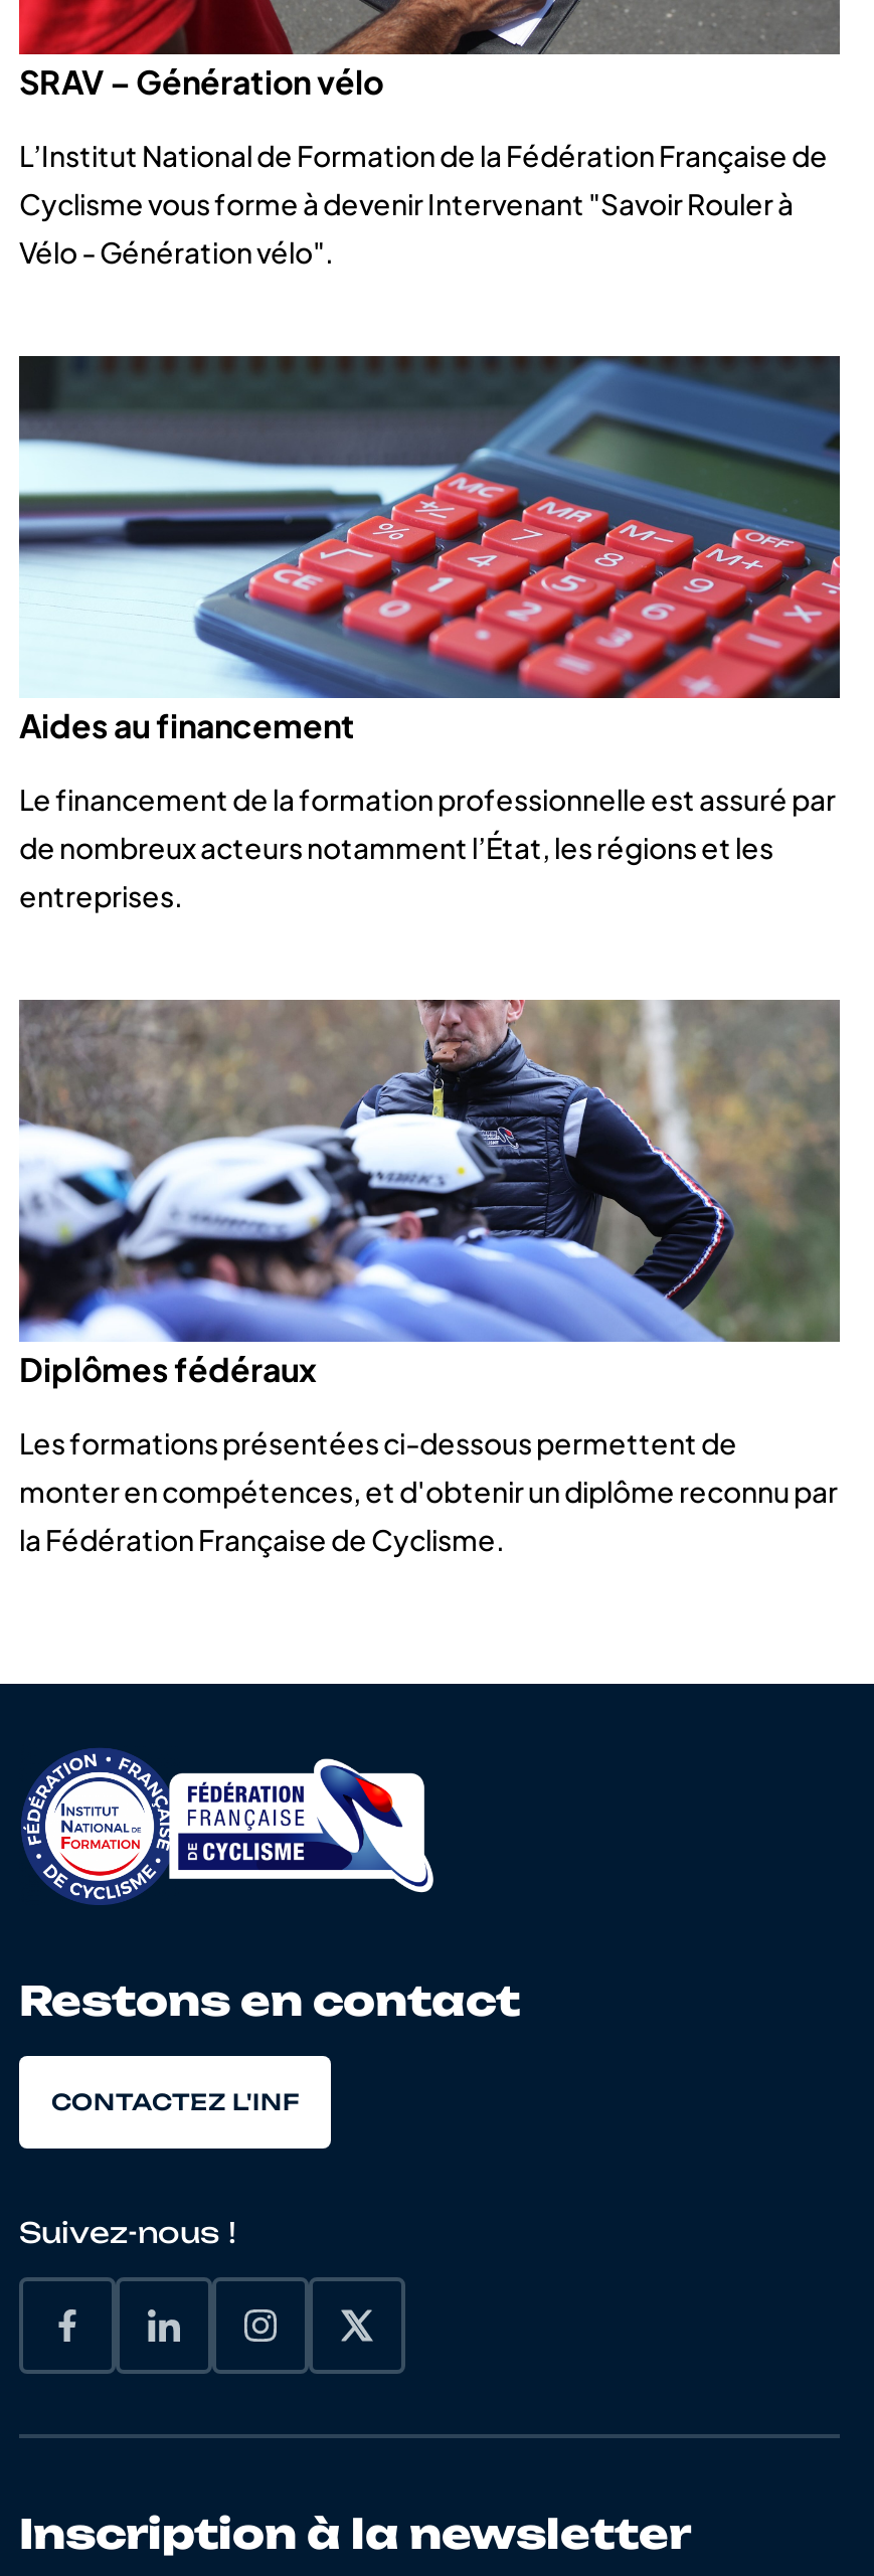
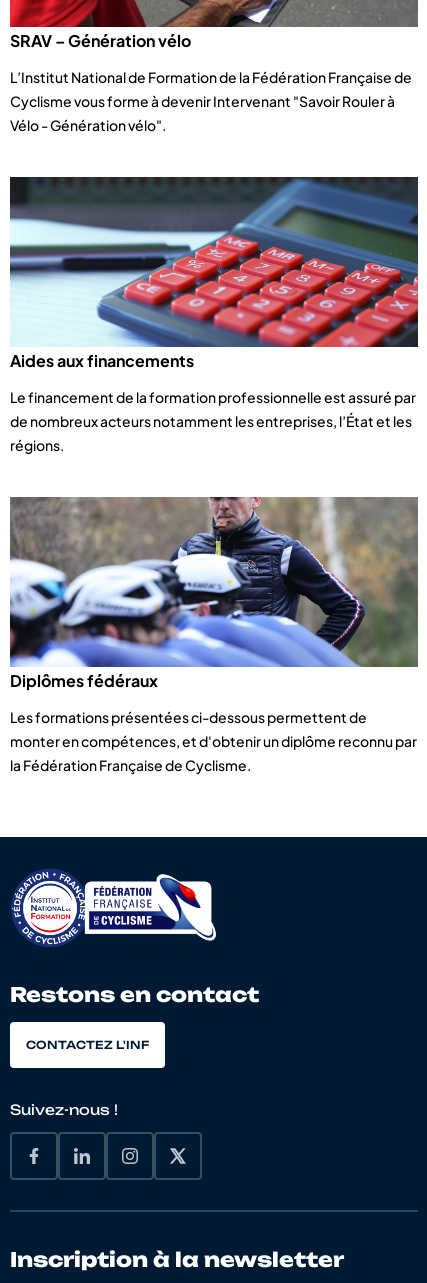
[19,704,355,746] Aides au financement -> [10,350,194,371] Aides aux financements
[19,829,773,913] de nombreux acteurs notamment l’État, les régions et les | entreprises. -> [10,412,412,454] de nombreux acteurs notamment les entreprises, l’État et les | régions.

